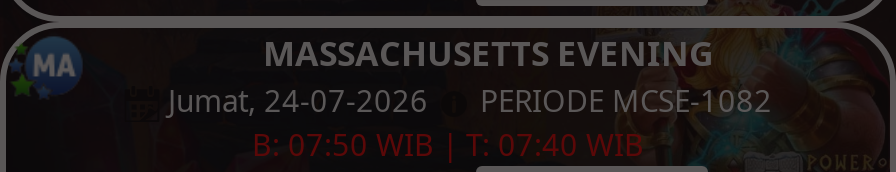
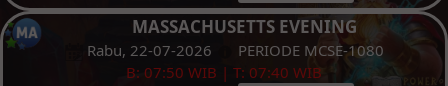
[168,79,772,119] Jumat, 24-07-2026 | PERIODE MCSE-1082 -> [86,40,383,60] Rabu, 22-07-2026 | PERIODE MCSE-1080

